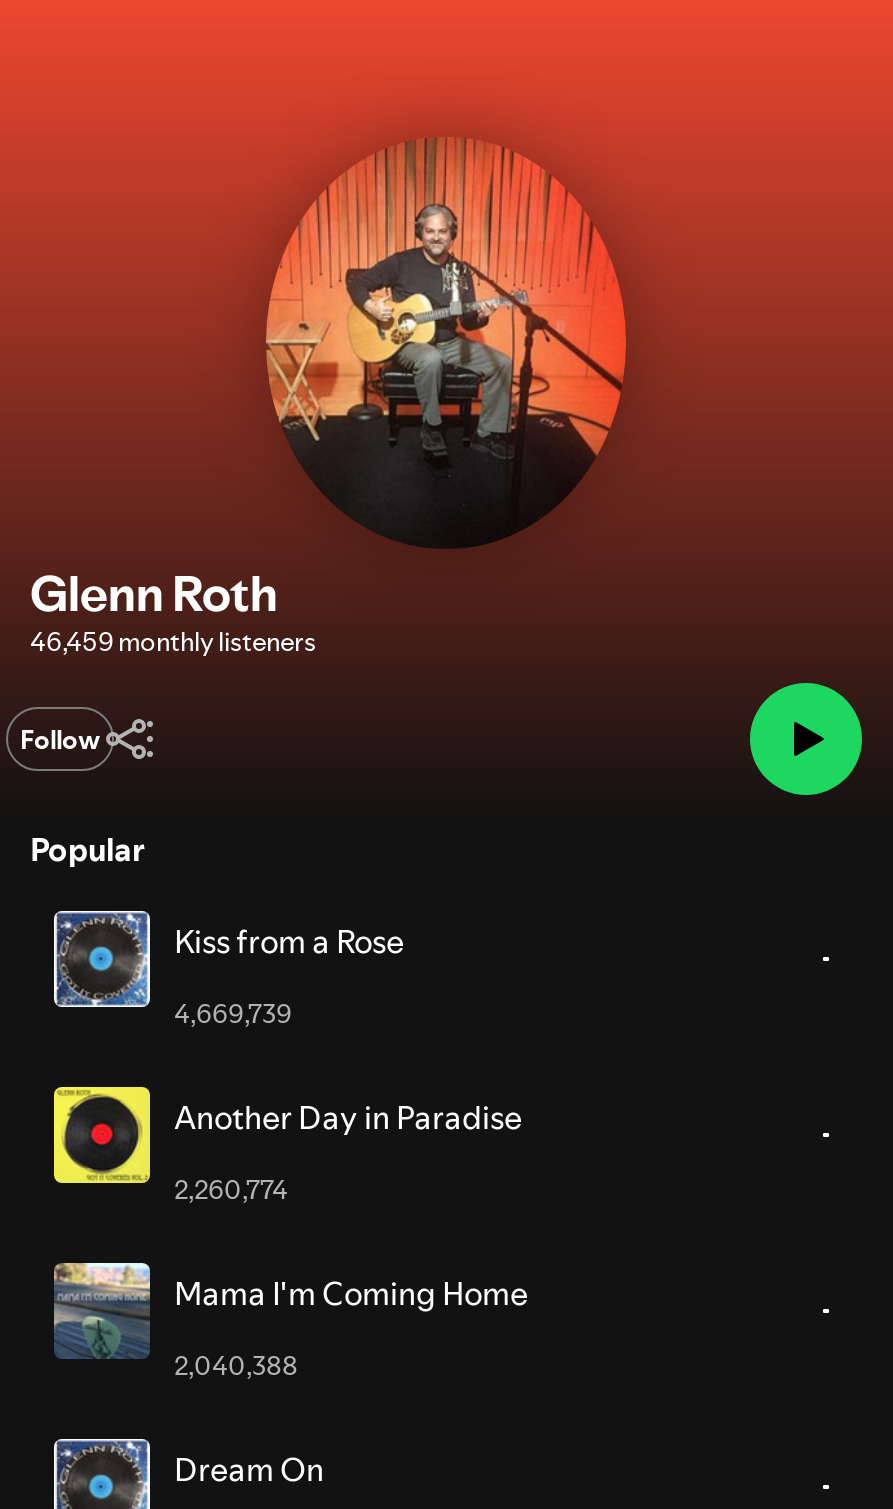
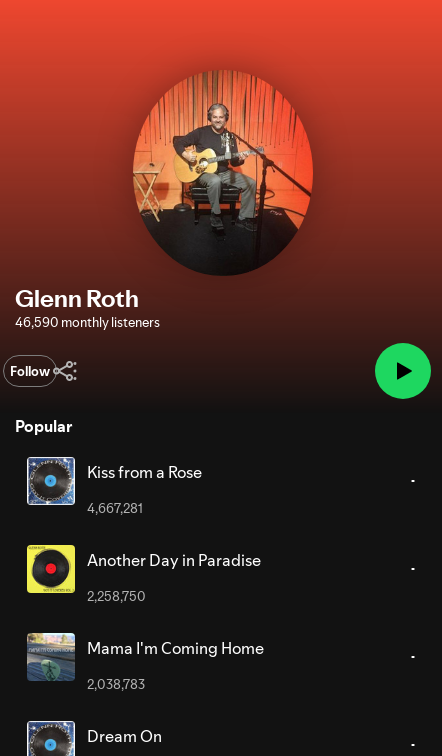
[30,623,316,659] 46,459 monthly listeners -> [15,313,160,331] 46,590 monthly listeners
[174,995,292,1031] 4,669,739 -> [87,499,143,517] 4,667,281
[174,1171,288,1207] 2,260,774 -> [87,587,146,605] 2,258,750
[174,1347,298,1383] 2,040,388 -> [87,675,145,693] 2,038,783

